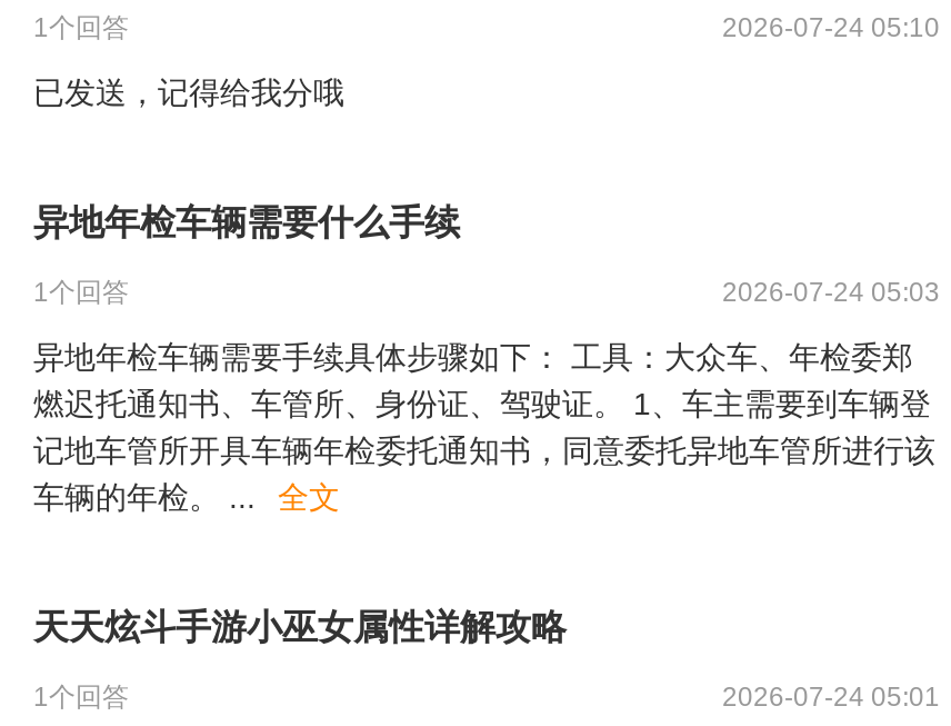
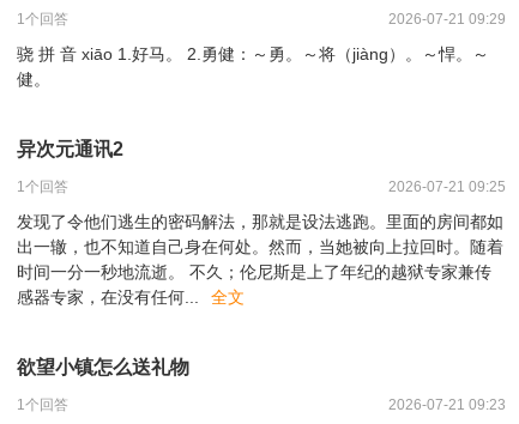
[722,12,940,43] 2026-07-24 05:10 -> [388,11,506,28] 2026-07-21 09:29
[33,74,344,110] 已发送，记得给我分哦 -> [17,44,489,89] 骁 拼 音 xiāo 1.好马。 2.勇健：～勇。～将（jiàng）。～悍。～ | 健。
[33,203,460,241] 异地年检车辆需要什么手续 -> [17,139,123,159] 异次元通讯2
[722,277,940,308] 2026-07-24 05:03 -> [388,178,506,195] 2026-07-21 09:25
[33,339,935,515] 异地年检车辆需要手续具体步骤如下： 工具：大众车、年检委郑 | 燃迟托通知书、车管所、身份证、驾驶证。 1、车主需要到车辆登 | 记地车管所开具车辆年检委托通知书，同意委托异地车管所进行该 | 车辆的年检。... -> [17,212,503,307] 发现了令他们逃生的密码解法，那就是设法逃跑。里面的房间都如 | 出一辙，也不知道自己身在何处。然而，当她被向上拉回时。随着 | 时间一分一秒地流逝。 不久；伦尼斯是上了年纪的越狱专家兼传 | 感器专家，在没有任何...
[33,608,567,646] 天天炫斗手游小巫女属性详解攻略 -> [17,357,189,377] 欲望小镇怎么送礼物
[722,682,940,713] 2026-07-24 05:01 -> [388,396,506,413] 2026-07-21 09:23

